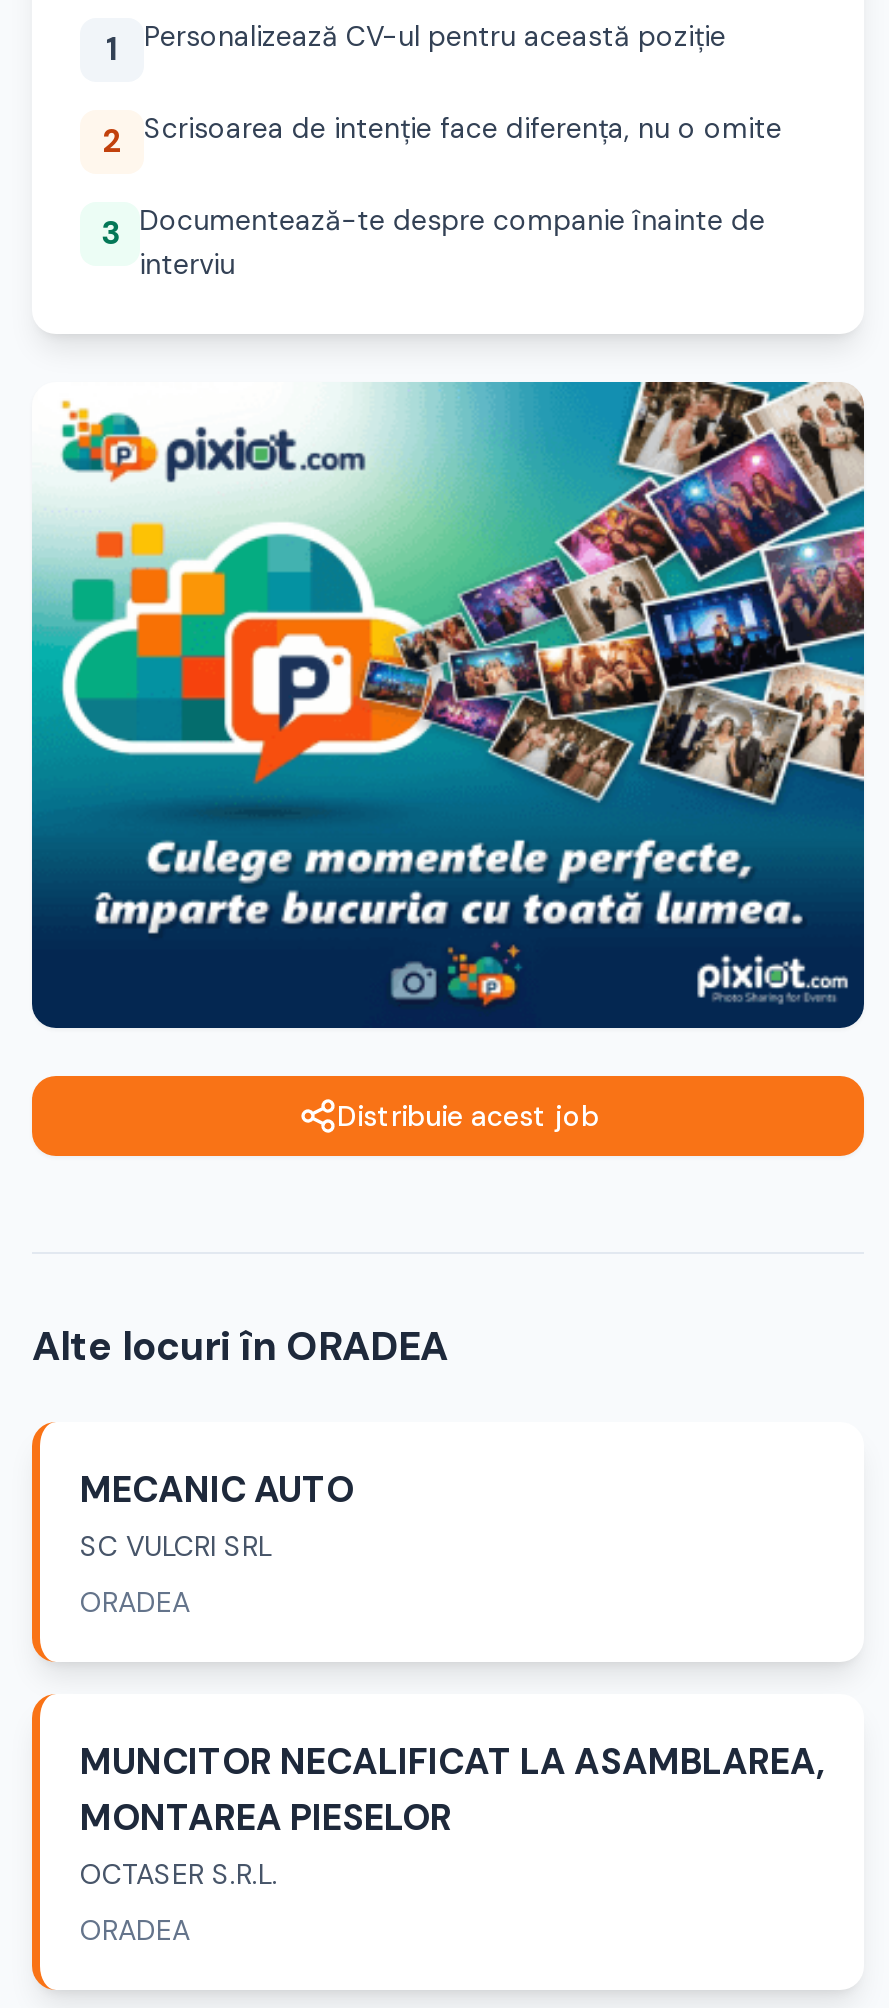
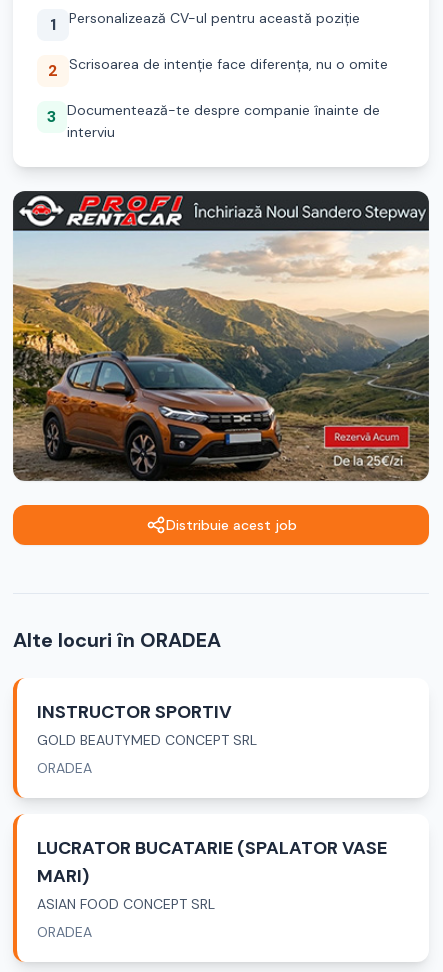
[30,380,866,1030] [image] -> [12,190,430,482] [image]
[80,1467,354,1565] MECANIC AUTO | SC VULCRI SRL -> [37,700,257,749] INSTRUCTOR SPORTIV | GOLD BEAUTYMED CONCEPT SRL
[80,1739,824,1893] MUNCITOR NECALIFICAT LA ASAMBLAREA, | MONTAREA PIESELOR | OCTASER S.R.L. -> [37,836,387,913] LUCRATOR BUCATARIE (SPALATOR VASE | MARI) | ASIAN FOOD CONCEPT SRL

